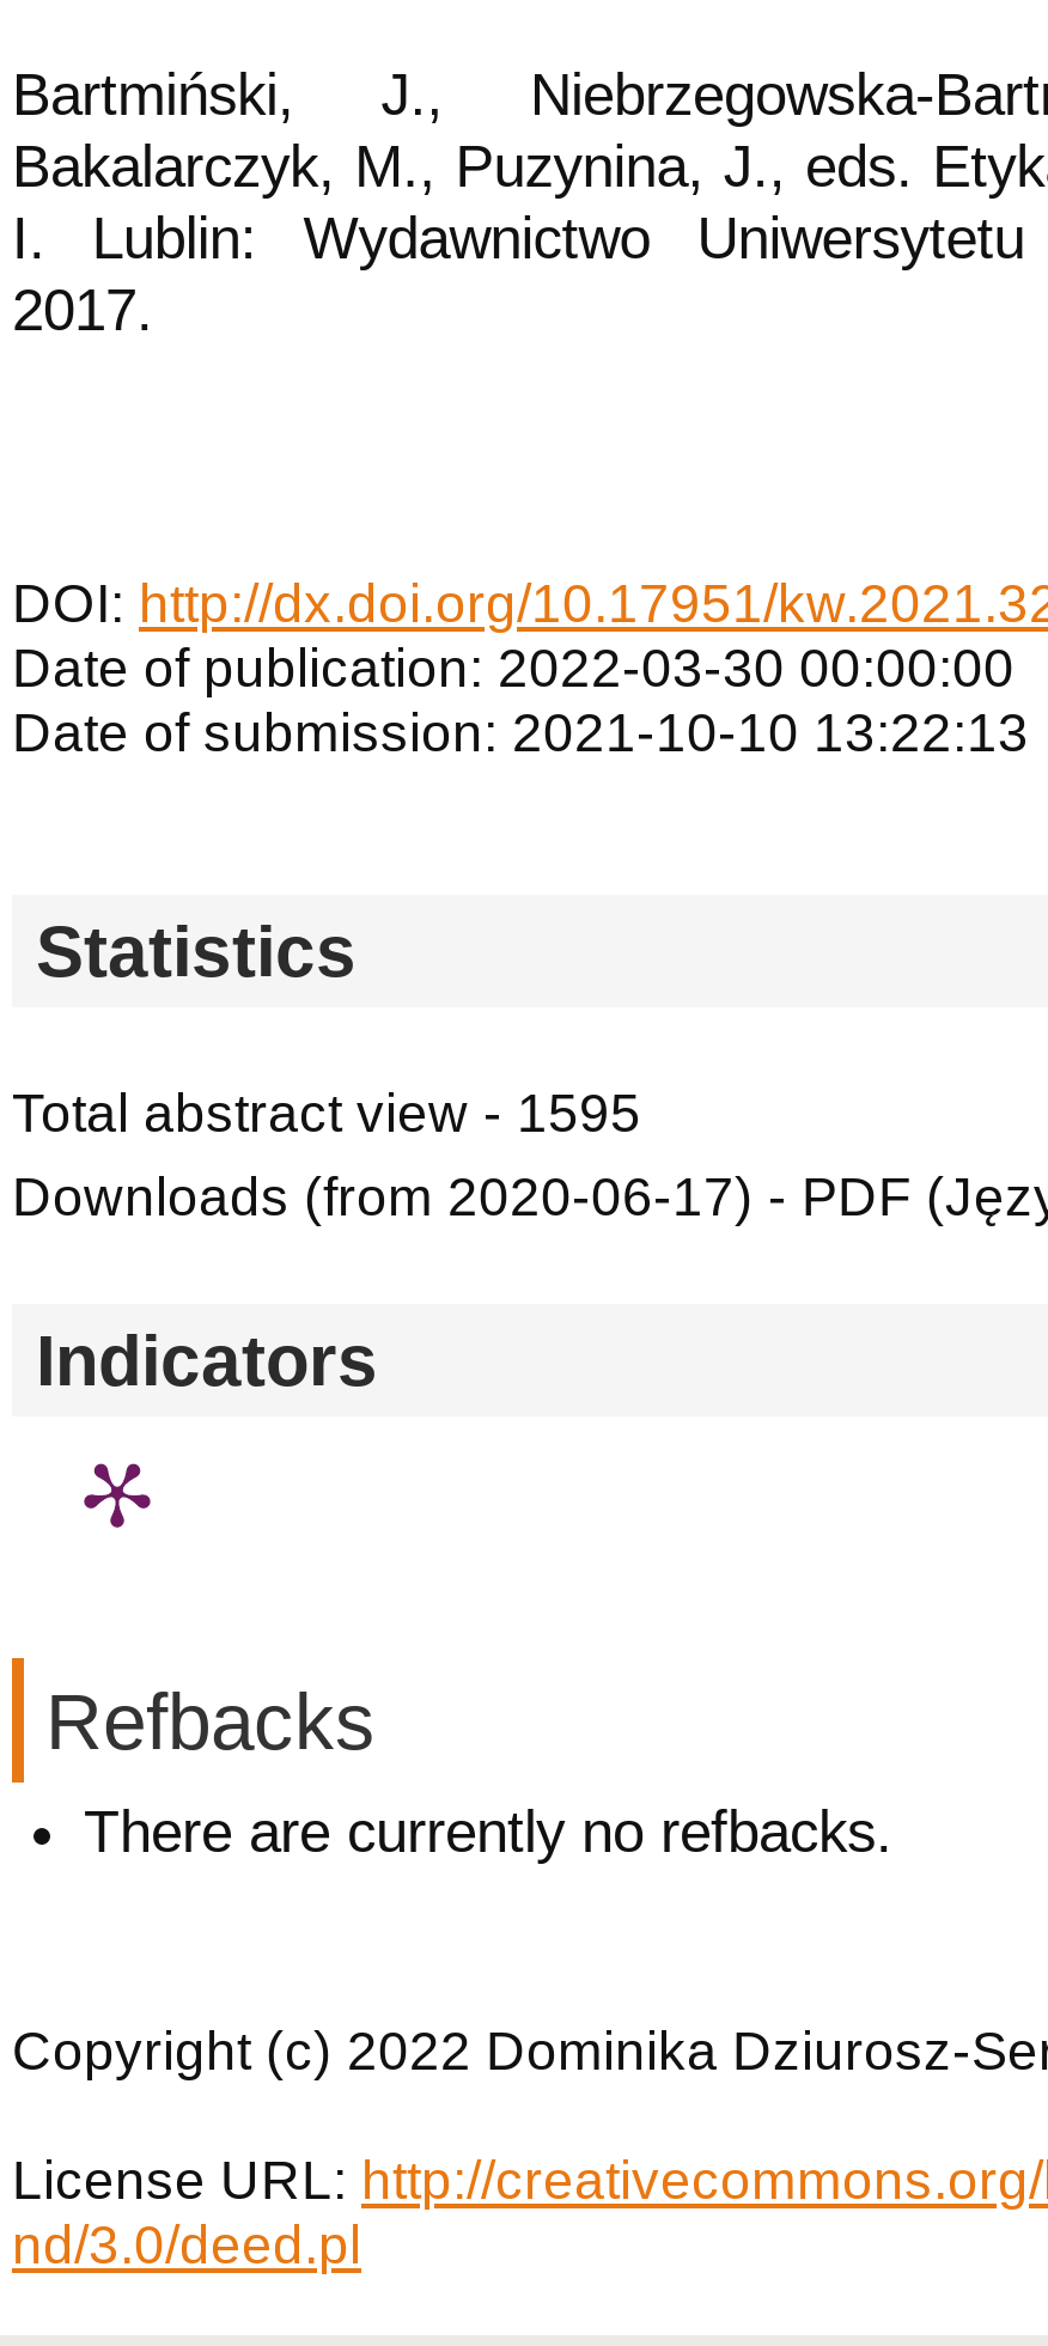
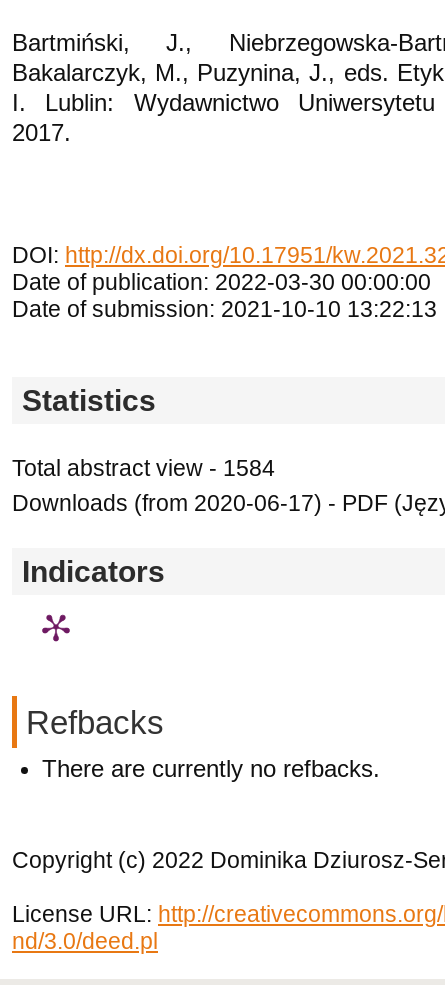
[12,1084,641,1143] Total abstract view - 1595 -> [12,456,275,481] Total abstract view - 1584

